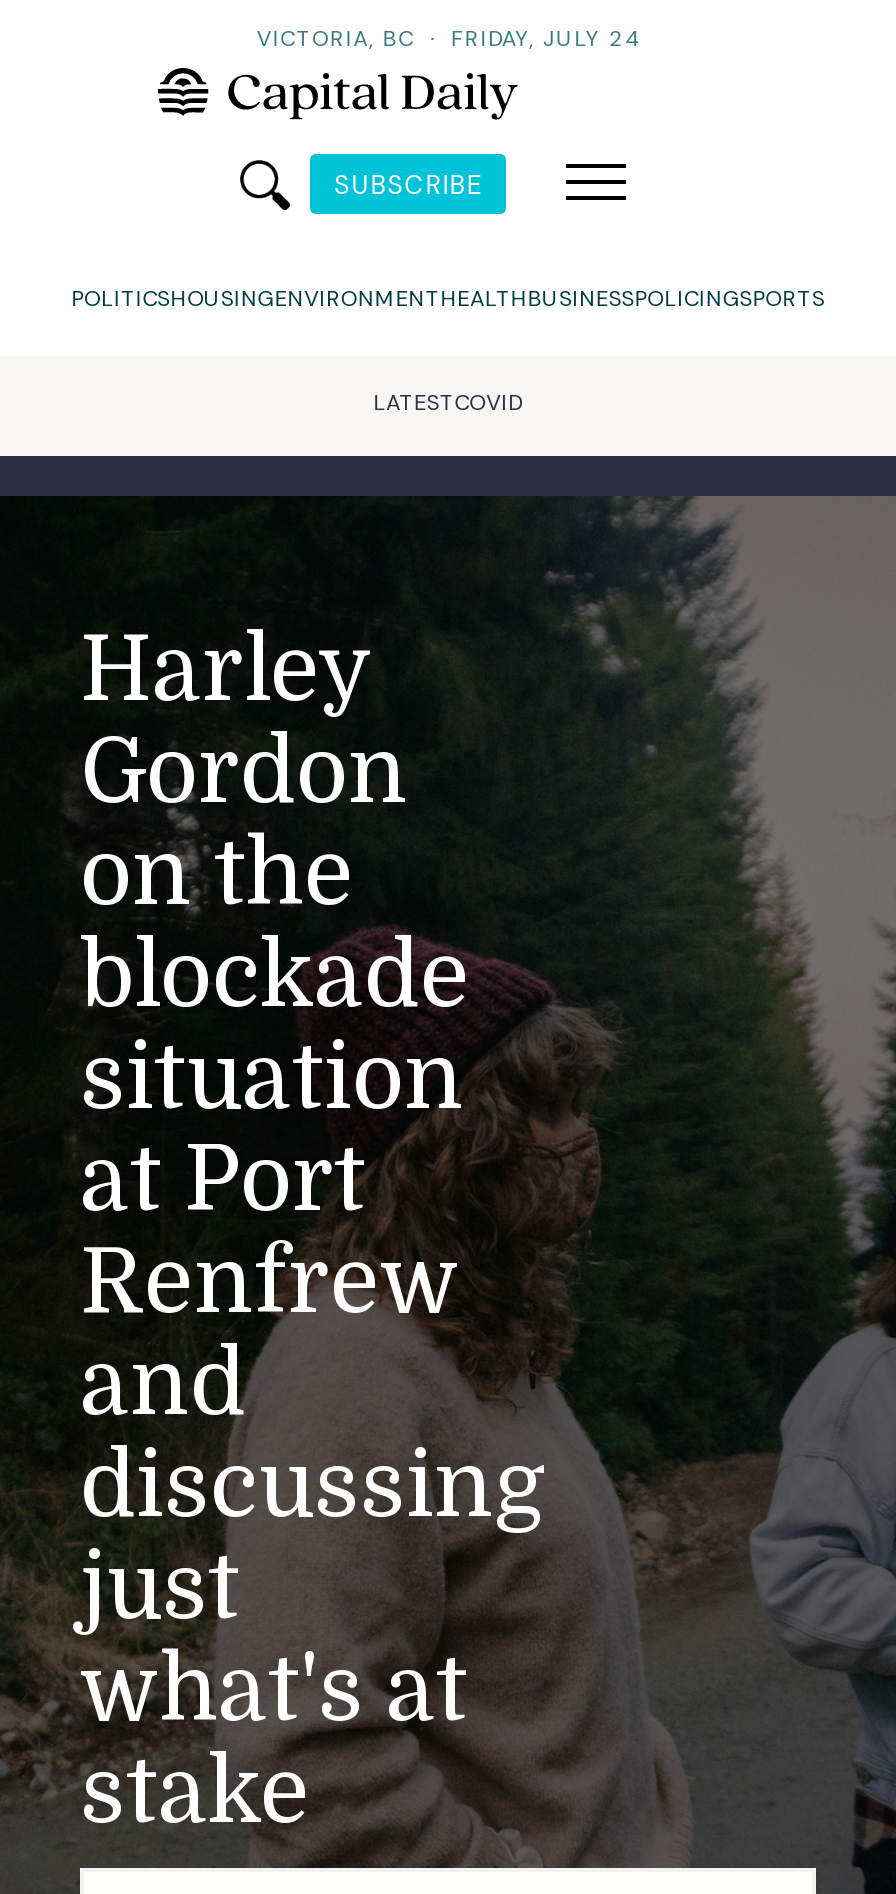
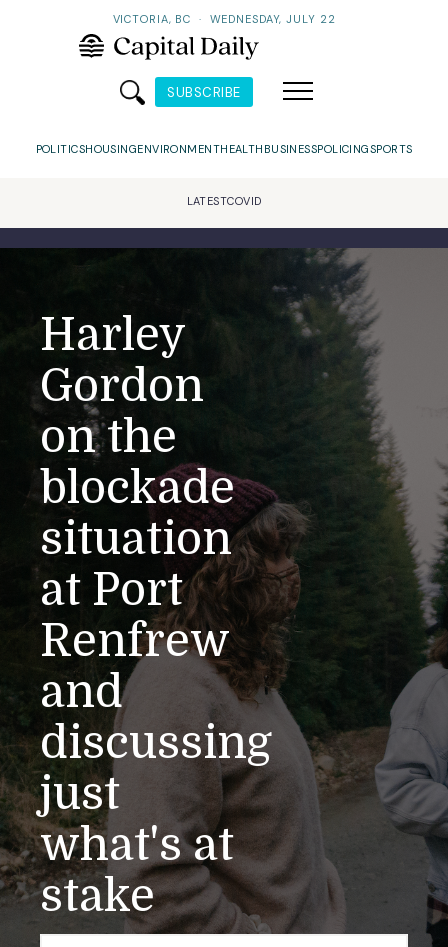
[257,24,639,52] VICTORIA, BC · FRIDAY, JULY 24 -> [113,12,335,26] VICTORIA, BC · WEDNESDAY, JULY 22

